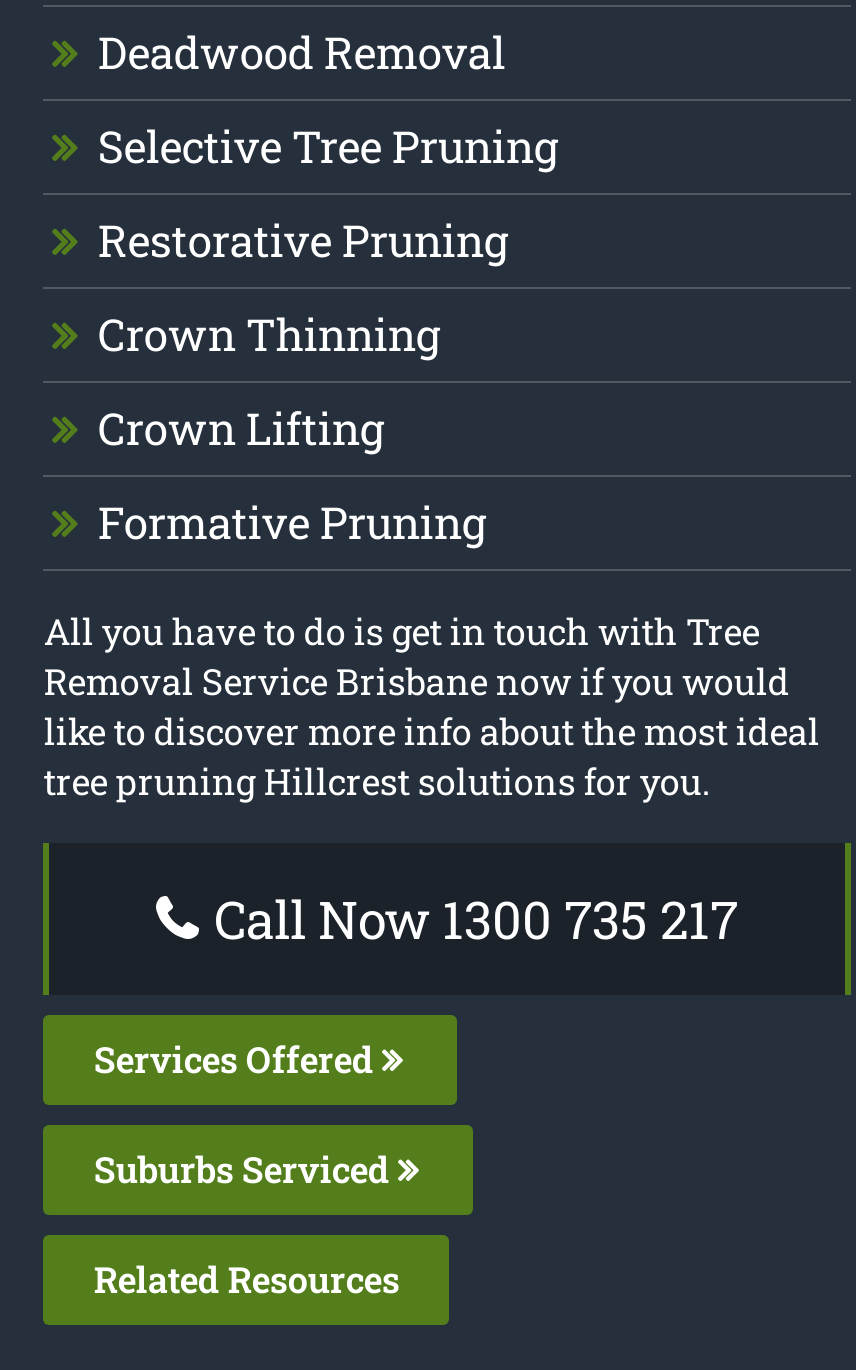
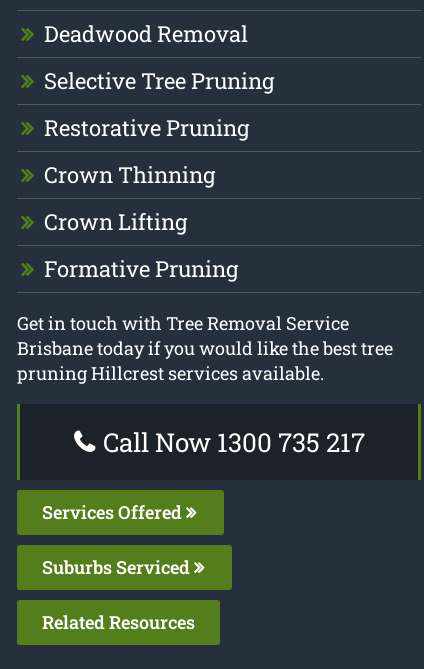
[44,607,820,805] All you have to do is get in touch with Tree | Removal Service Brisbane now if you would | like to discover more info about the most ideal | tree pruning Hillcrest solutions for you. -> [17,311,393,385] Get in touch with Tree Removal Service | Brisbane today if you would like the best tree | pruning Hillcrest services available.

